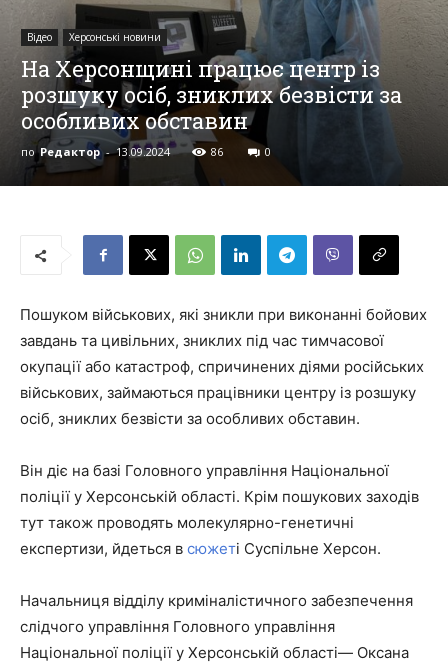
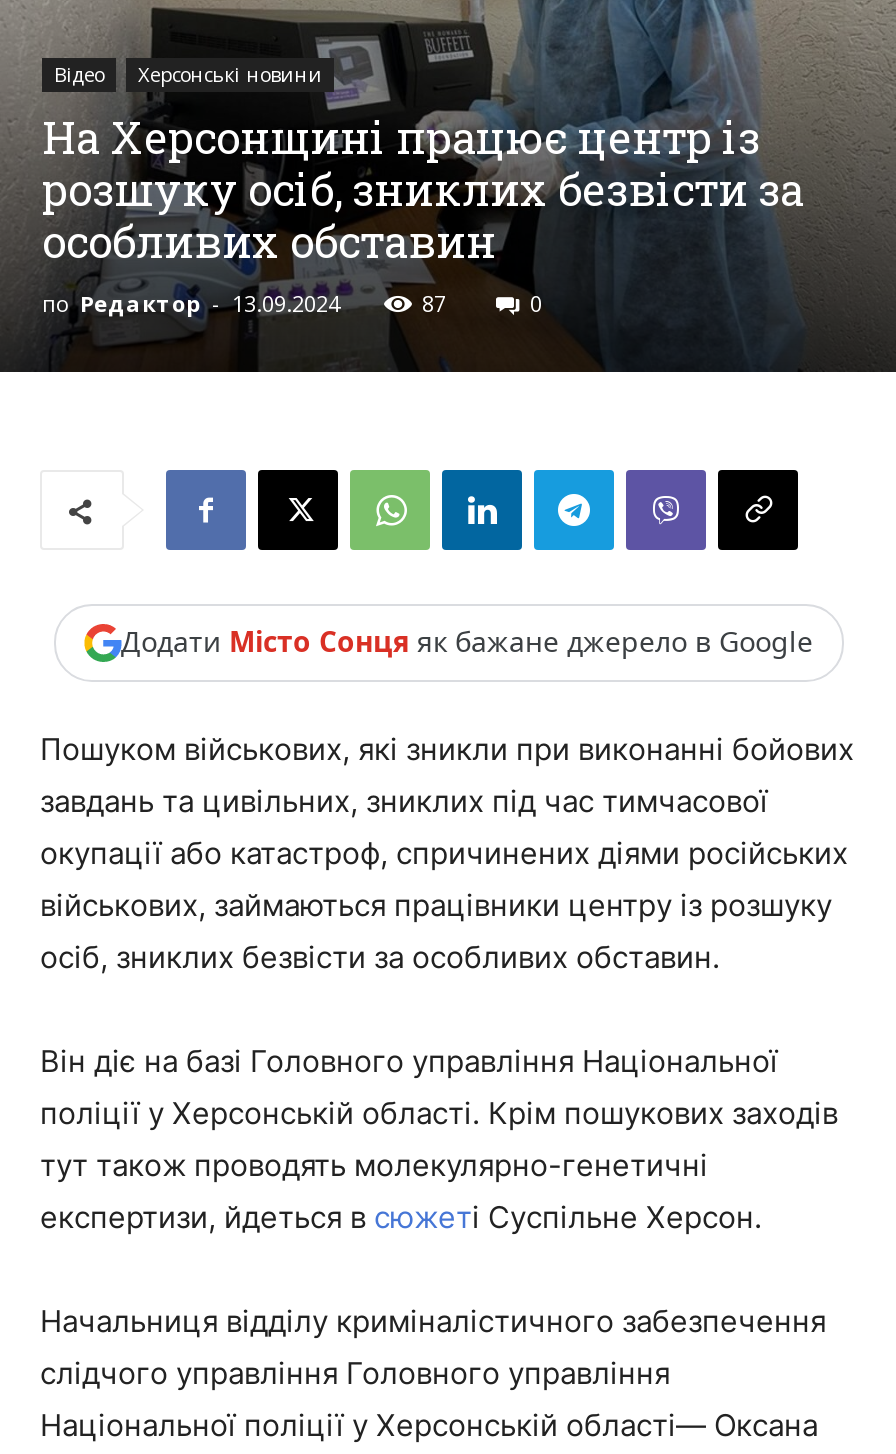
[211,144,223,159] 86 -> [422,288,446,318] 87
none -> [121,623,813,661] Додати Місто Сонця як бажане джерело в Google

